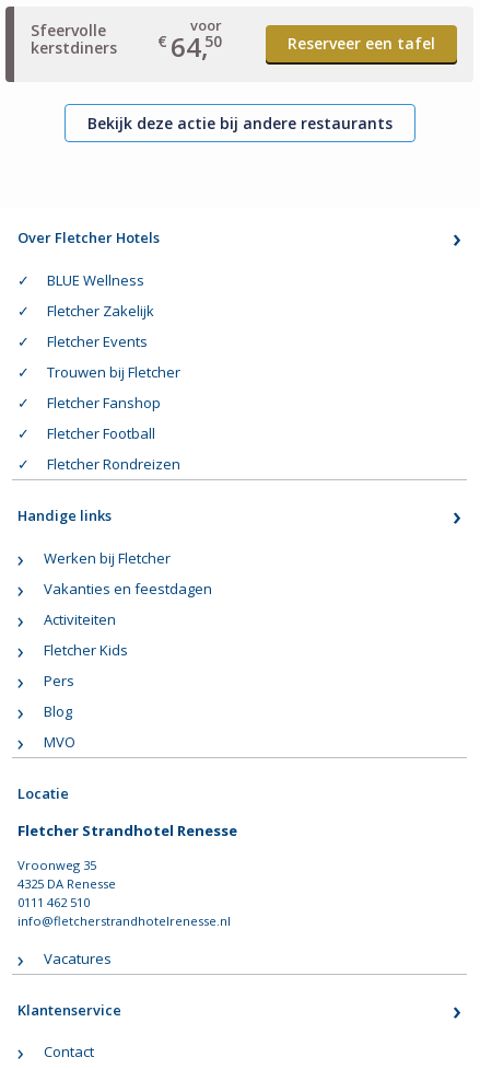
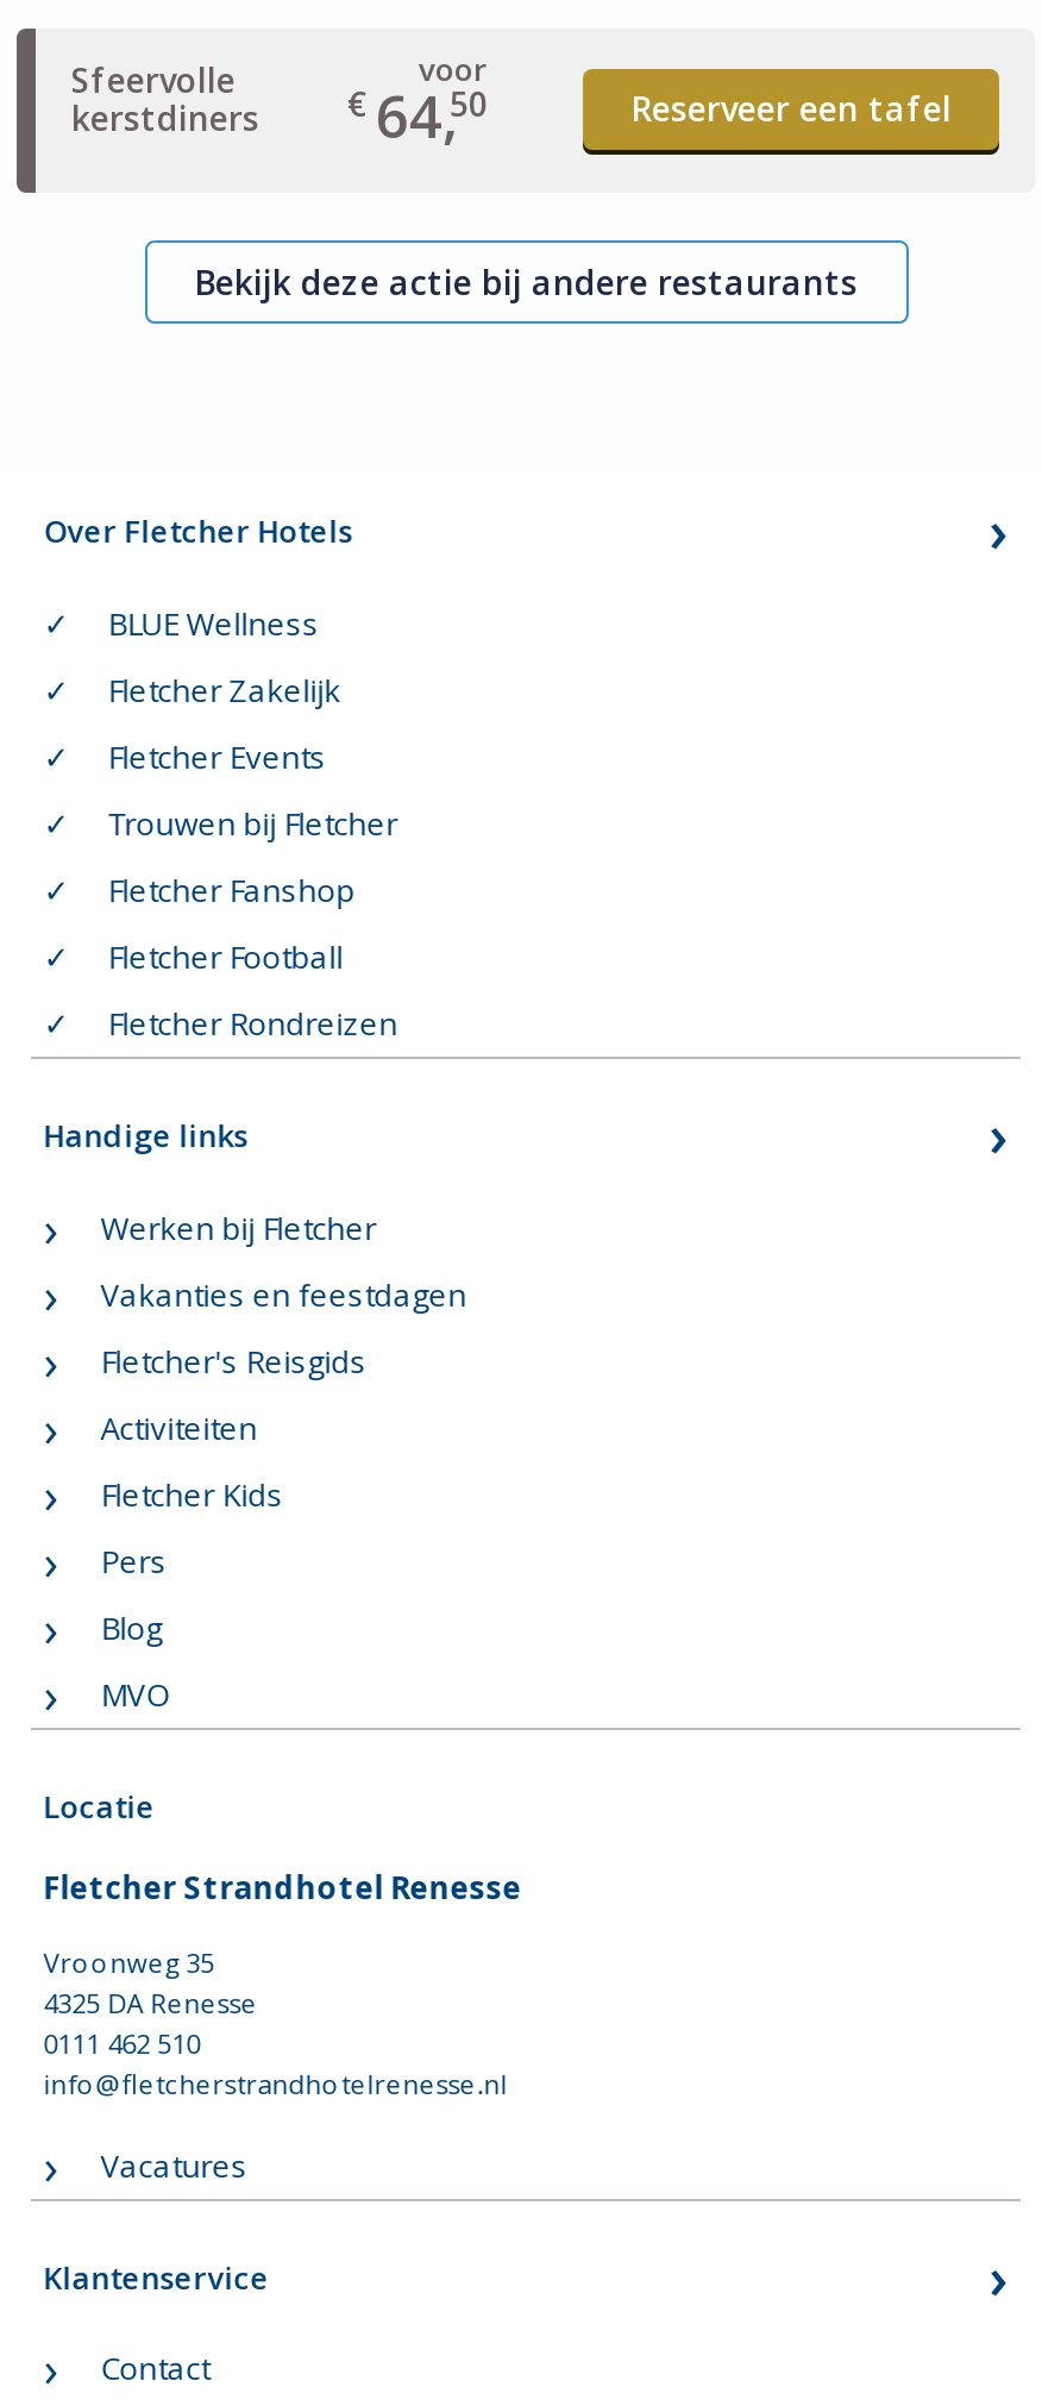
none -> [100,1339,367,1382] Fletcher's Reisgids

